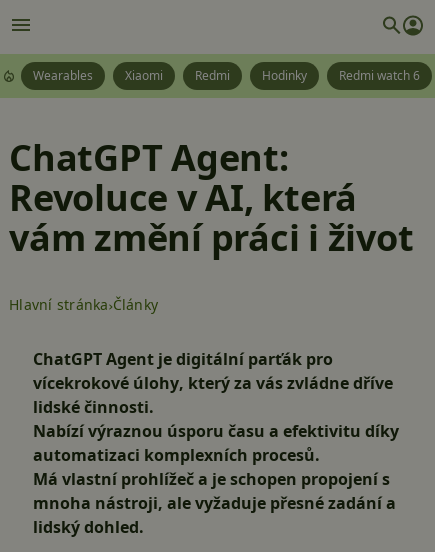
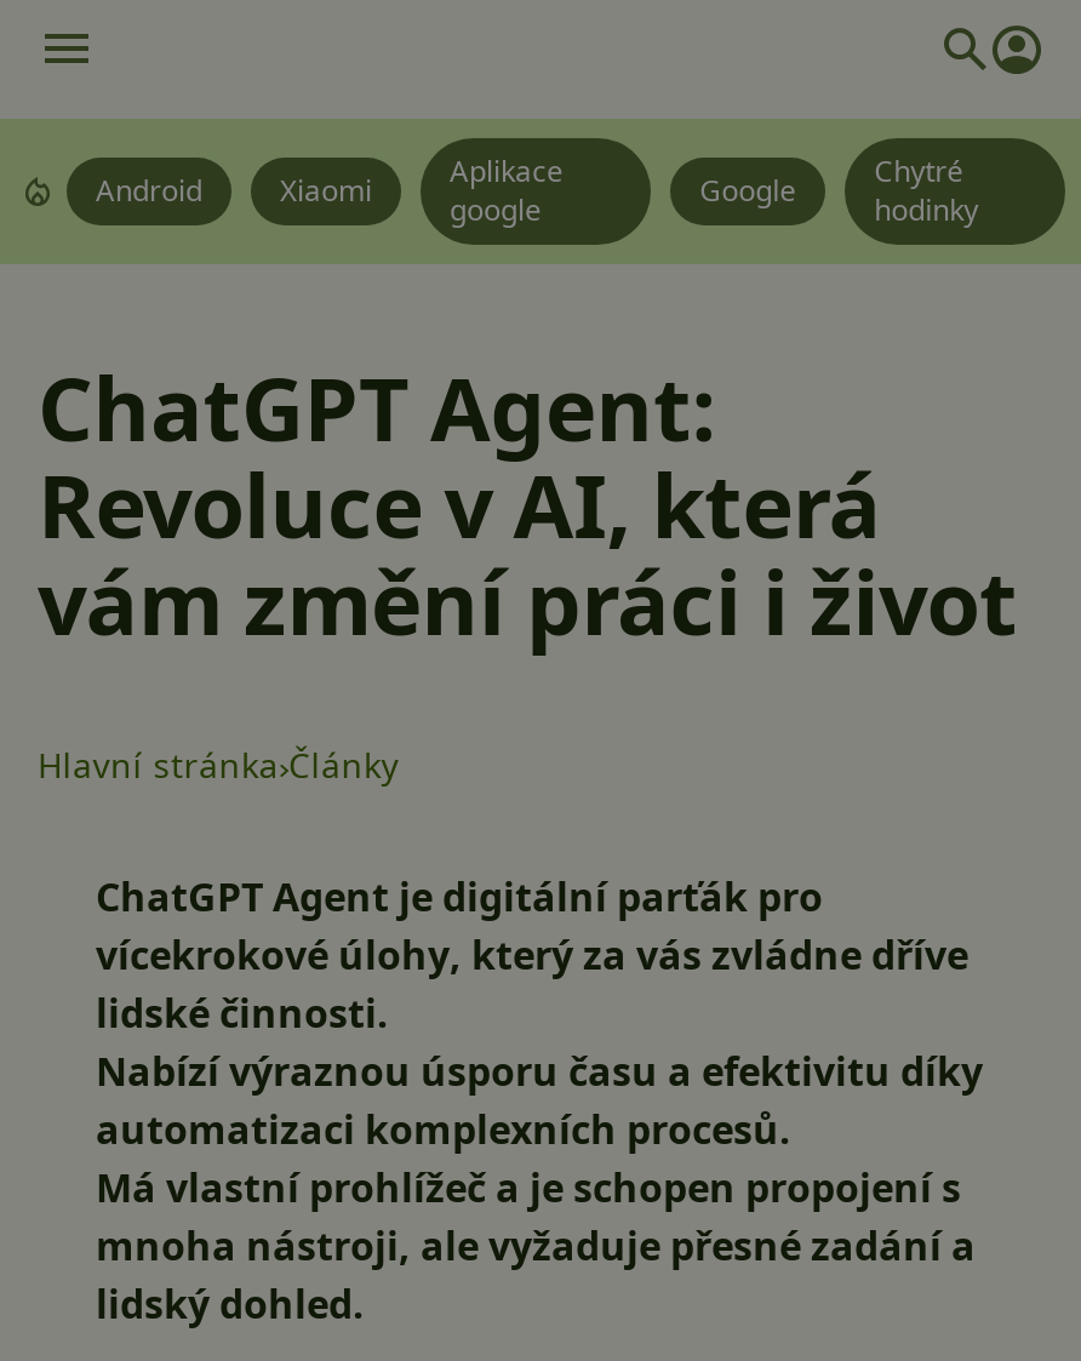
[33,67,93,84] Wearables -> [96,170,202,211] Android
[195,67,420,84] Redmi | Hodinky | Redmi watch 6 -> [450,150,978,230] Aplikace | google | Google | Chytré | hodinky

